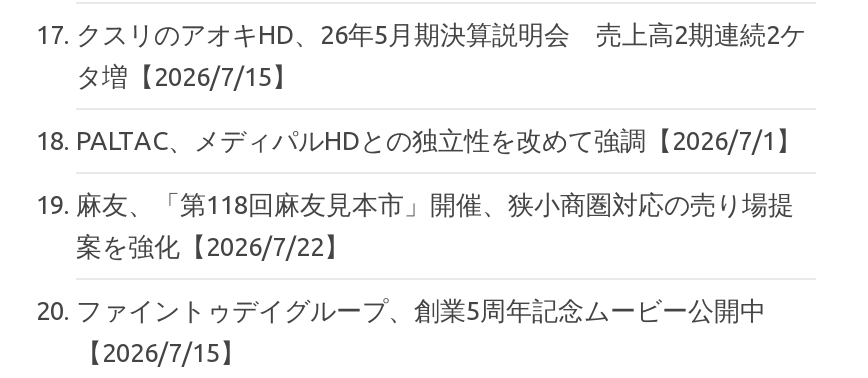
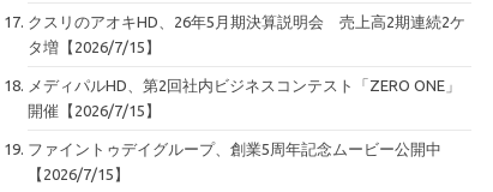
[76,125,802,259] PALTAC、メディパルHDとの独立性を改めて強調【2026/7/1】 | 麻友、「第118回麻友見本市」開催、狭小商圏対応の売り場提 | 案を強化【2026/7/22】 -> [28,76,461,118] メディパルHD、第2回社内ビジネスコンテスト「ZERO ONE」 | 開催【2026/7/15】

